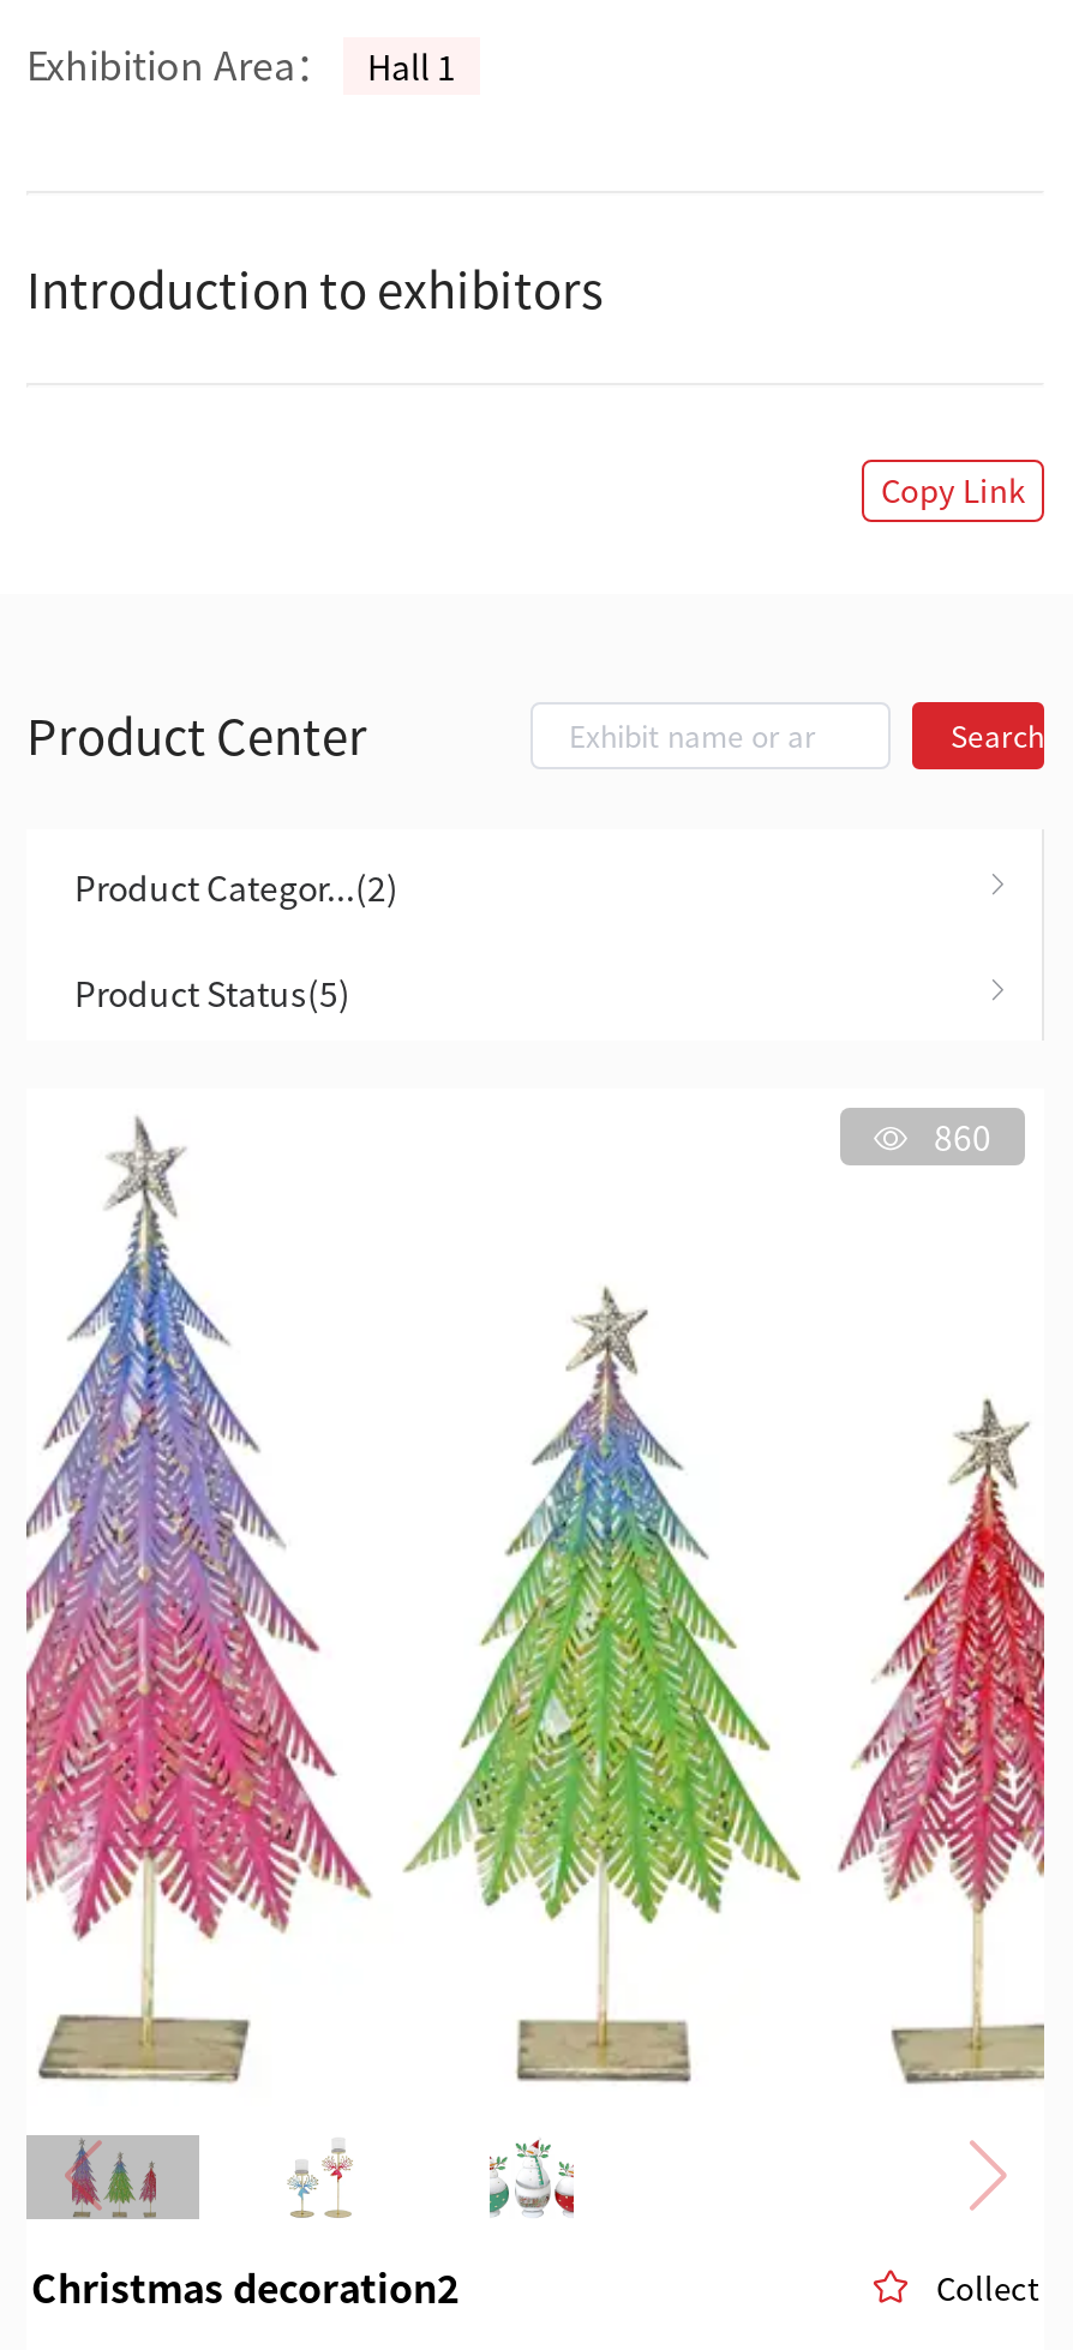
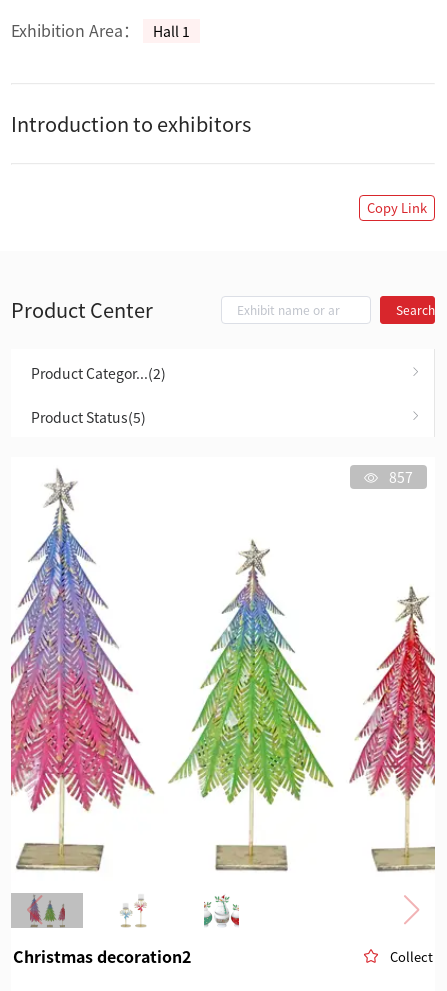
[934,1111,991,1159] 860 -> [389,466,413,486] 857

